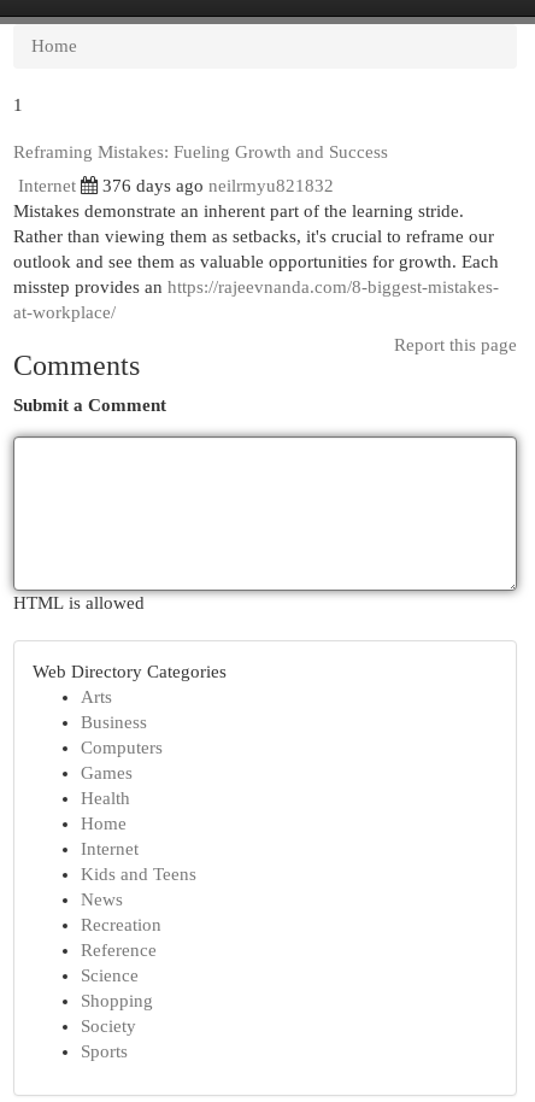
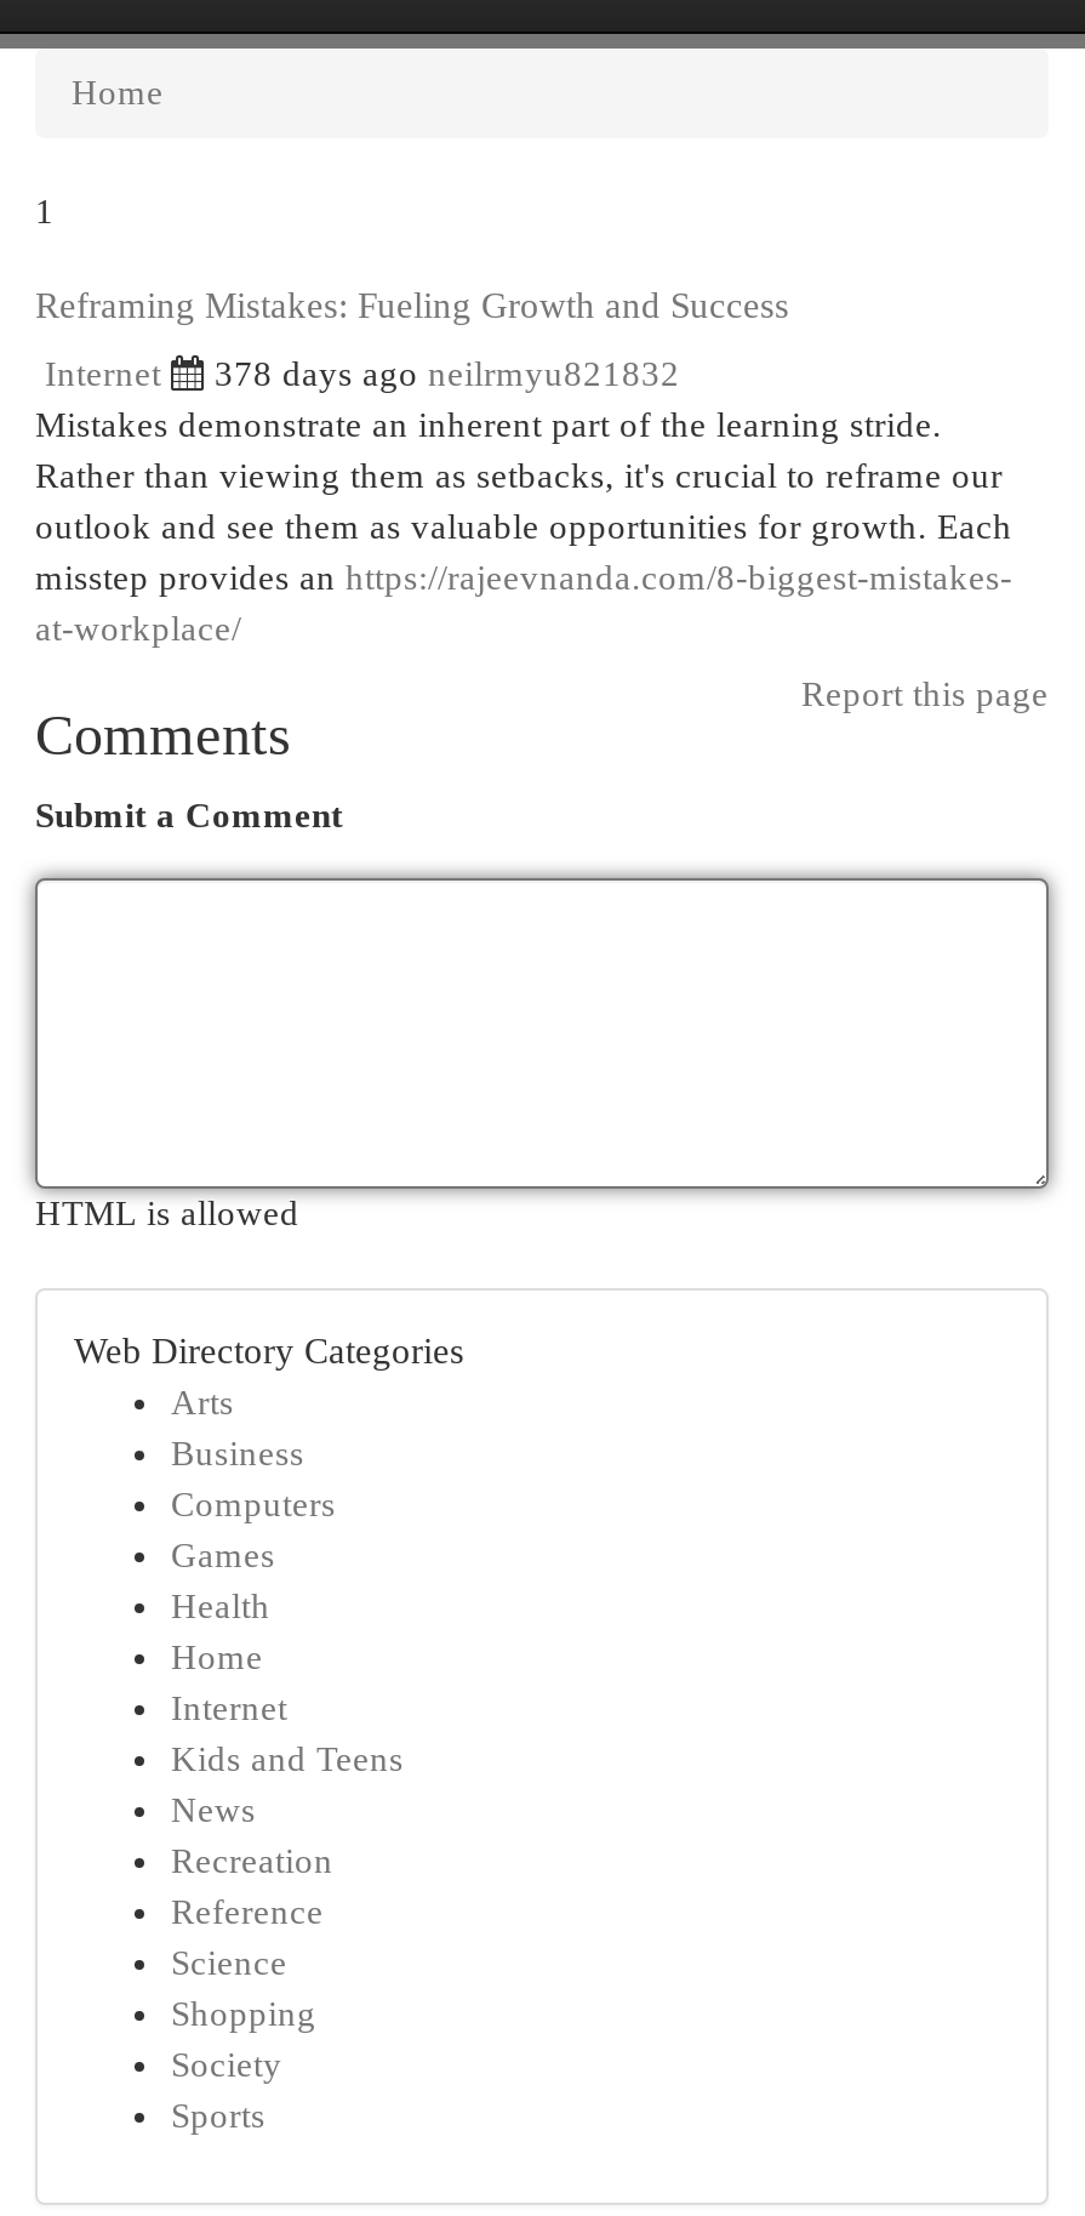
[102,176,334,195] 376 days ago neilrmyu821832 -> [215,354,680,393] 378 days ago neilrmyu821832

